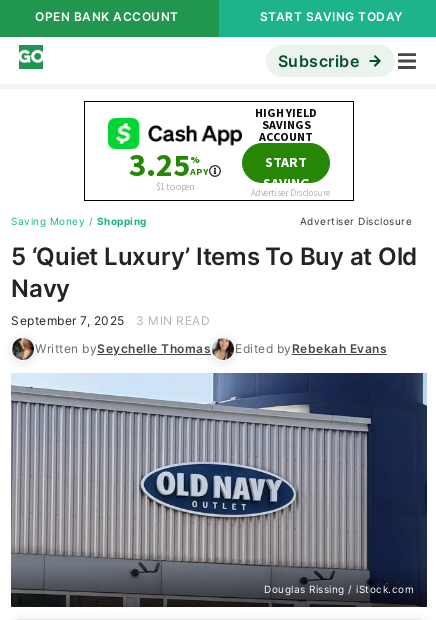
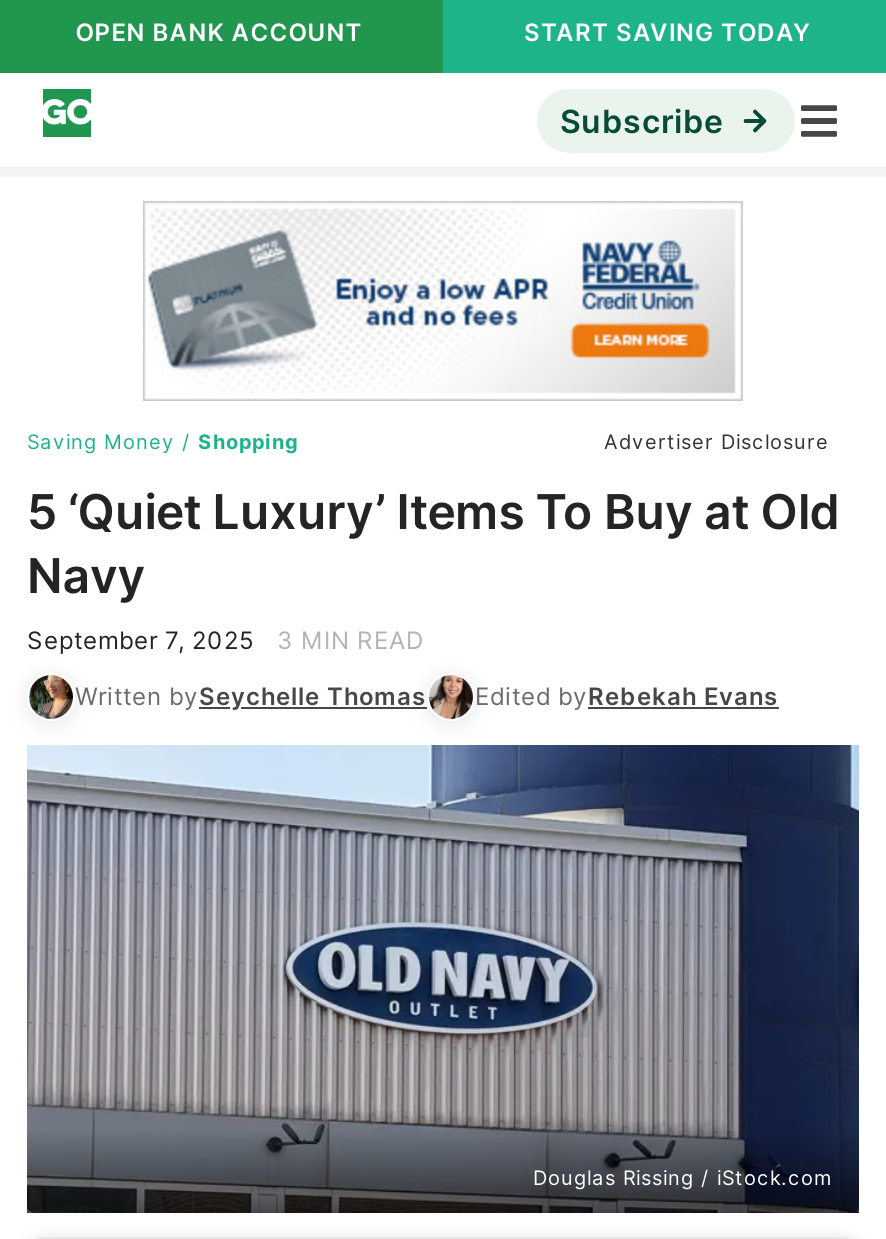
[72,100,364,202] [image] -> [145,201,735,401] [image]

